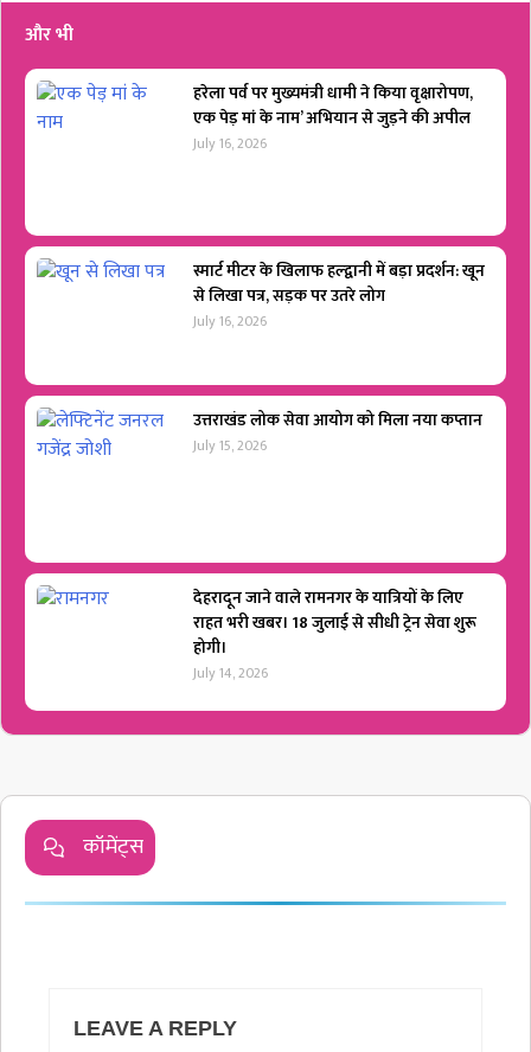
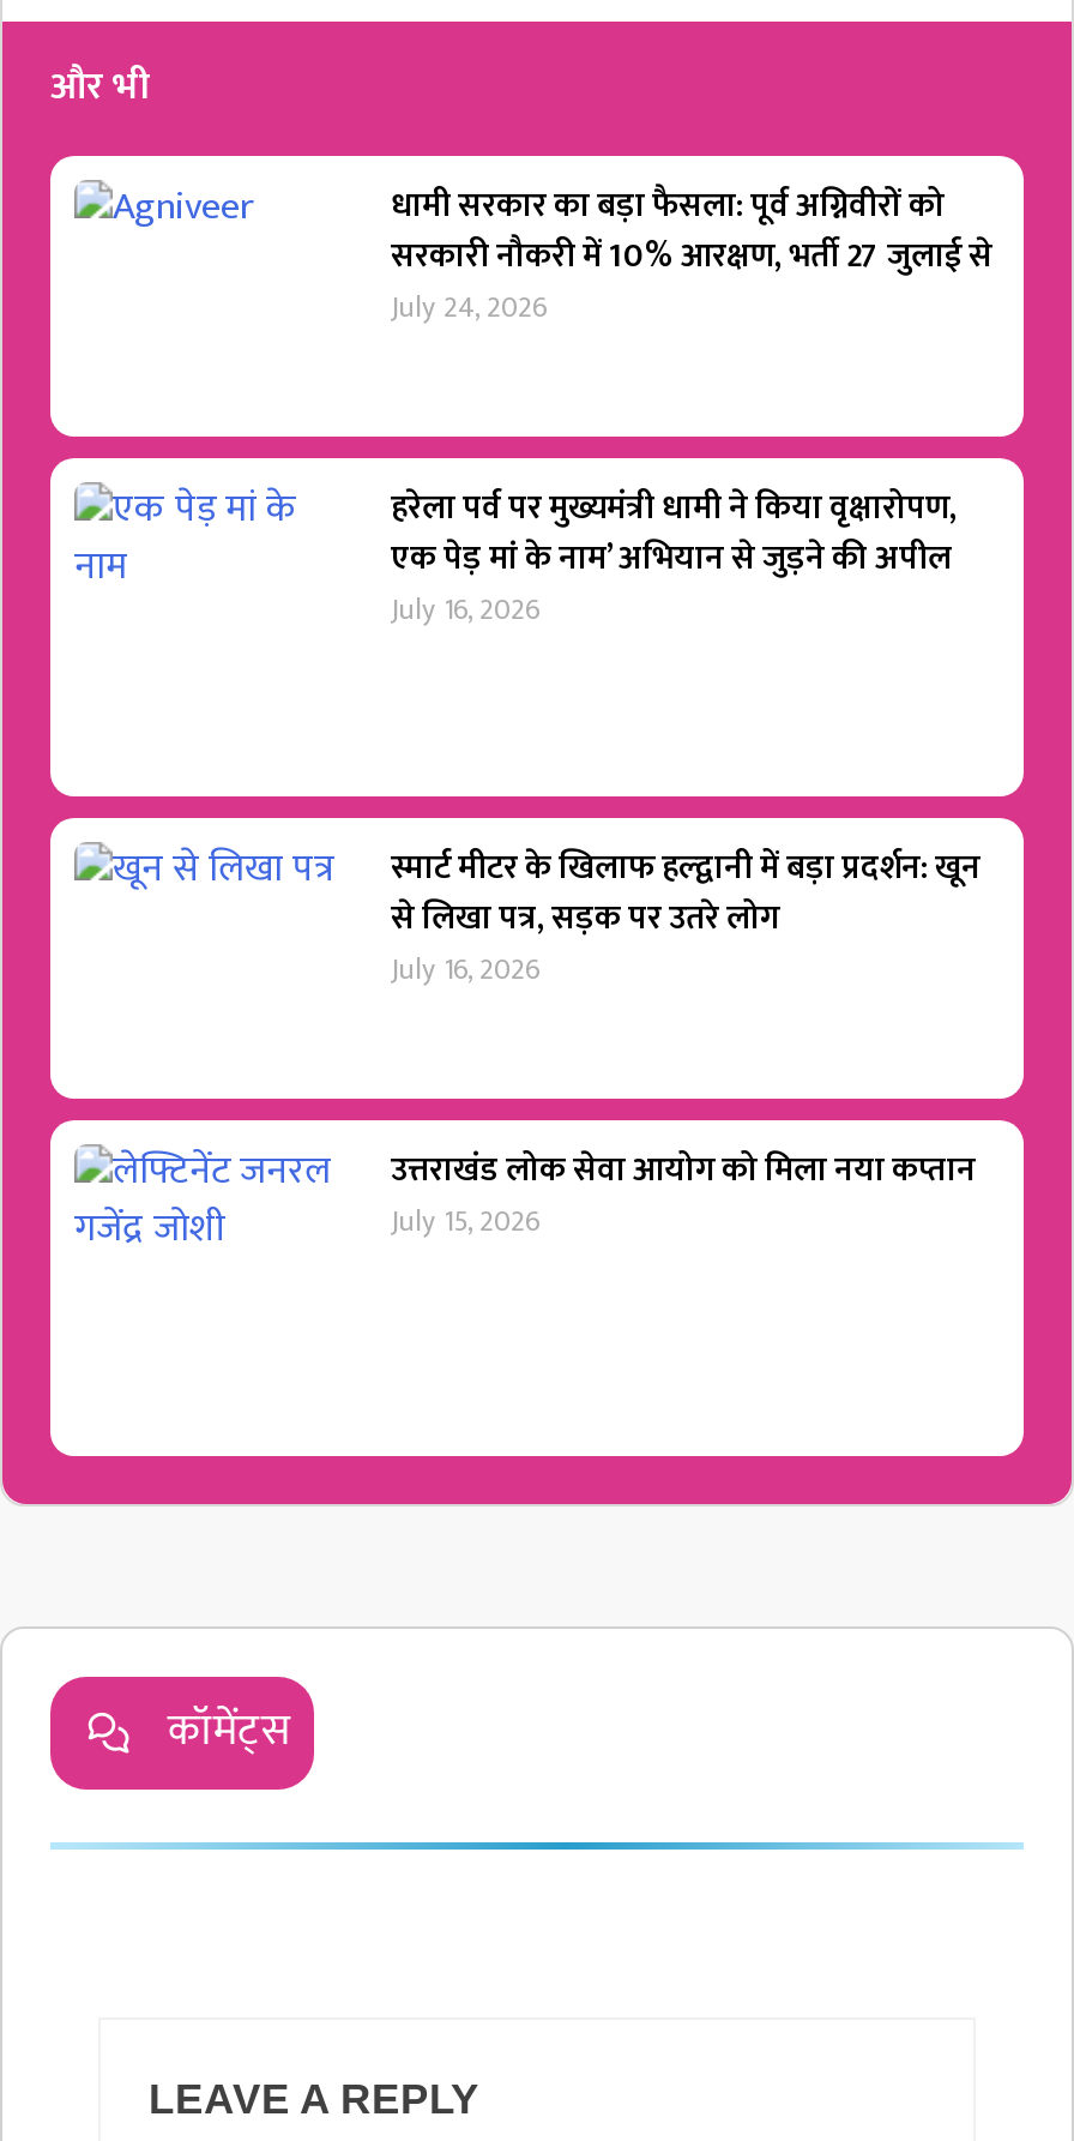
none -> [391,179,992,332] धामी सरकार का बड़ा फैसला: पूर्व अग्निवीरों को | सरकारी नौकरी में 10% आरक्षण, भर्ती 27 जुलाई से | July 24, 2026
moved [193,80,482,457] -> [391,480,975,1244]: हरेला पर्व पर मुख्यमंत्री धामी ने किया वृक्षारोपण, | एक पेड़ मां के नाम’ अभियान से जुड़ने की अपील | July 16, 2026 | से लिखा पत्र, सड़क पर उतरे लोग | July 16, 2026 | उत्तराखंड लोक सेवा आयोग को मिला नया कप्तान | July 15, 2026
[193,584,476,684] देहरादून जाने वाले रामनगर के यात्रियों के लिए | राहत भरी खबर। 18 जुलाई से सीधी ट्रेन सेवा शुरू | होगी। | July 14, 2026 -> none

